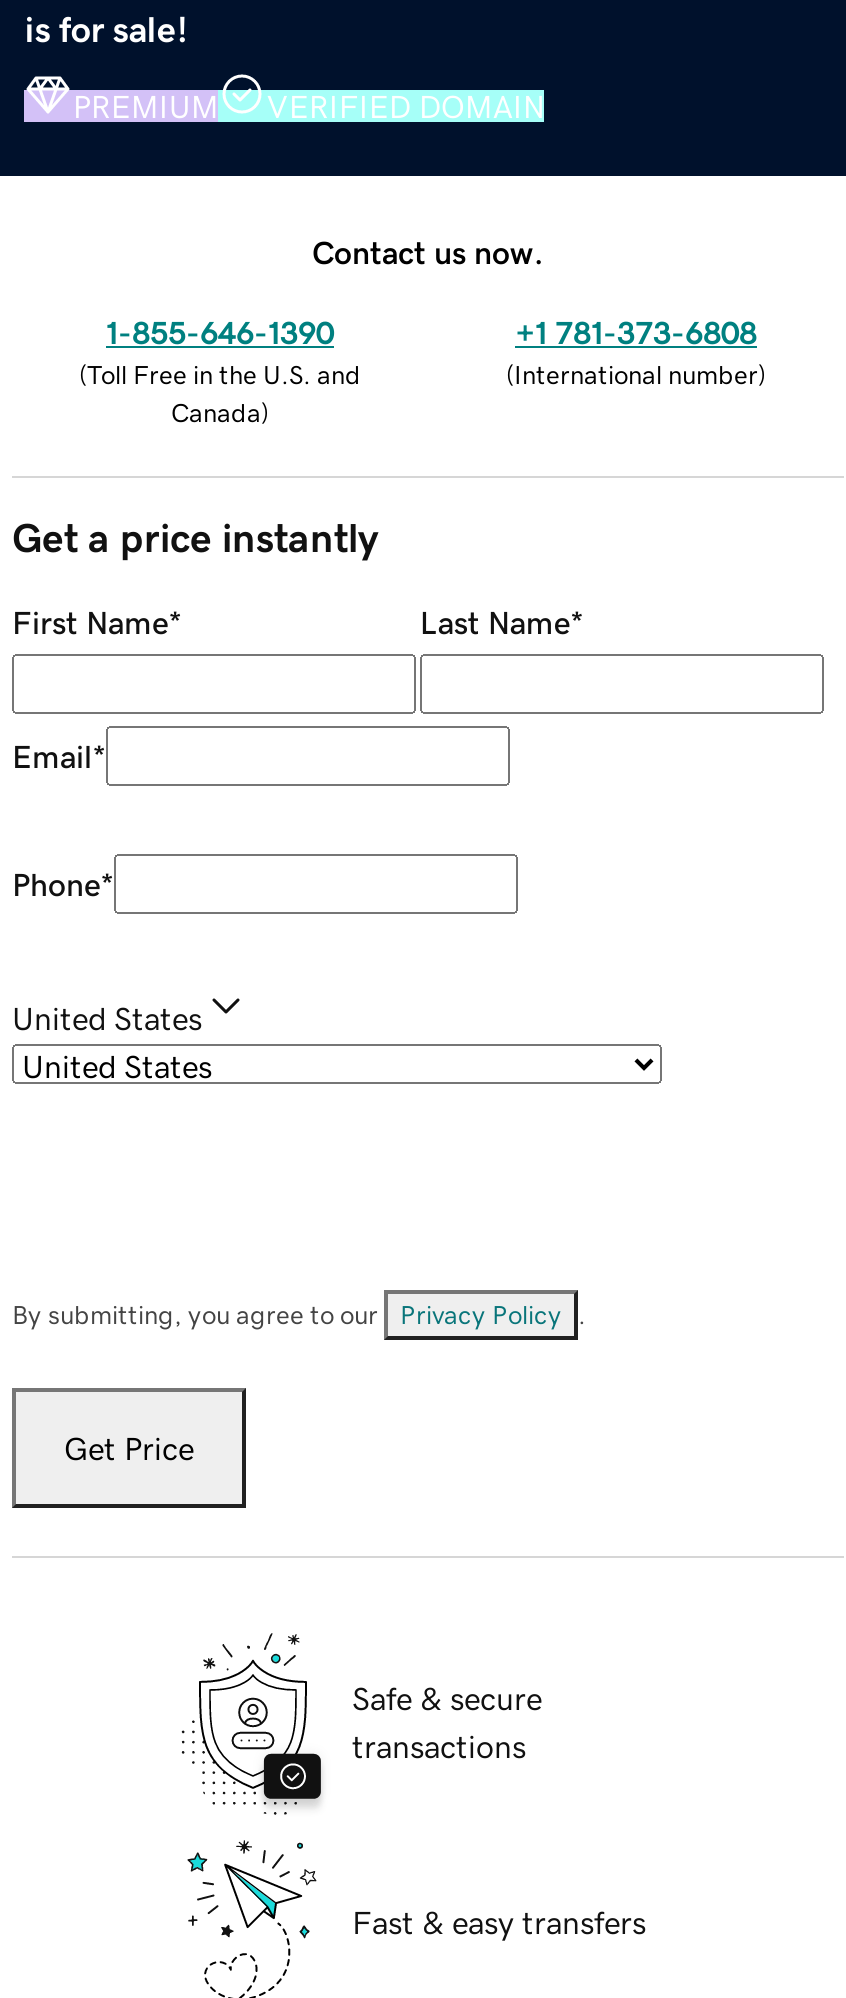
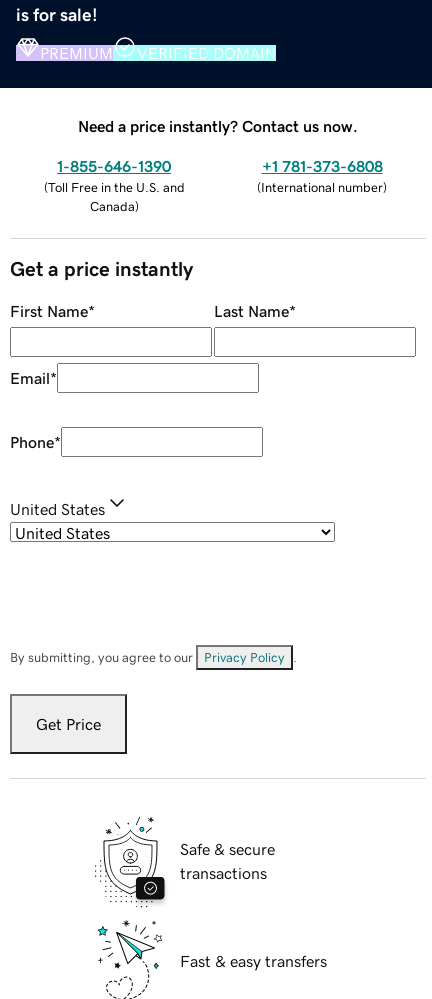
[312,235,544,267] Contact us now. -> [78,118,358,134] Need a price instantly? Contact us now.

